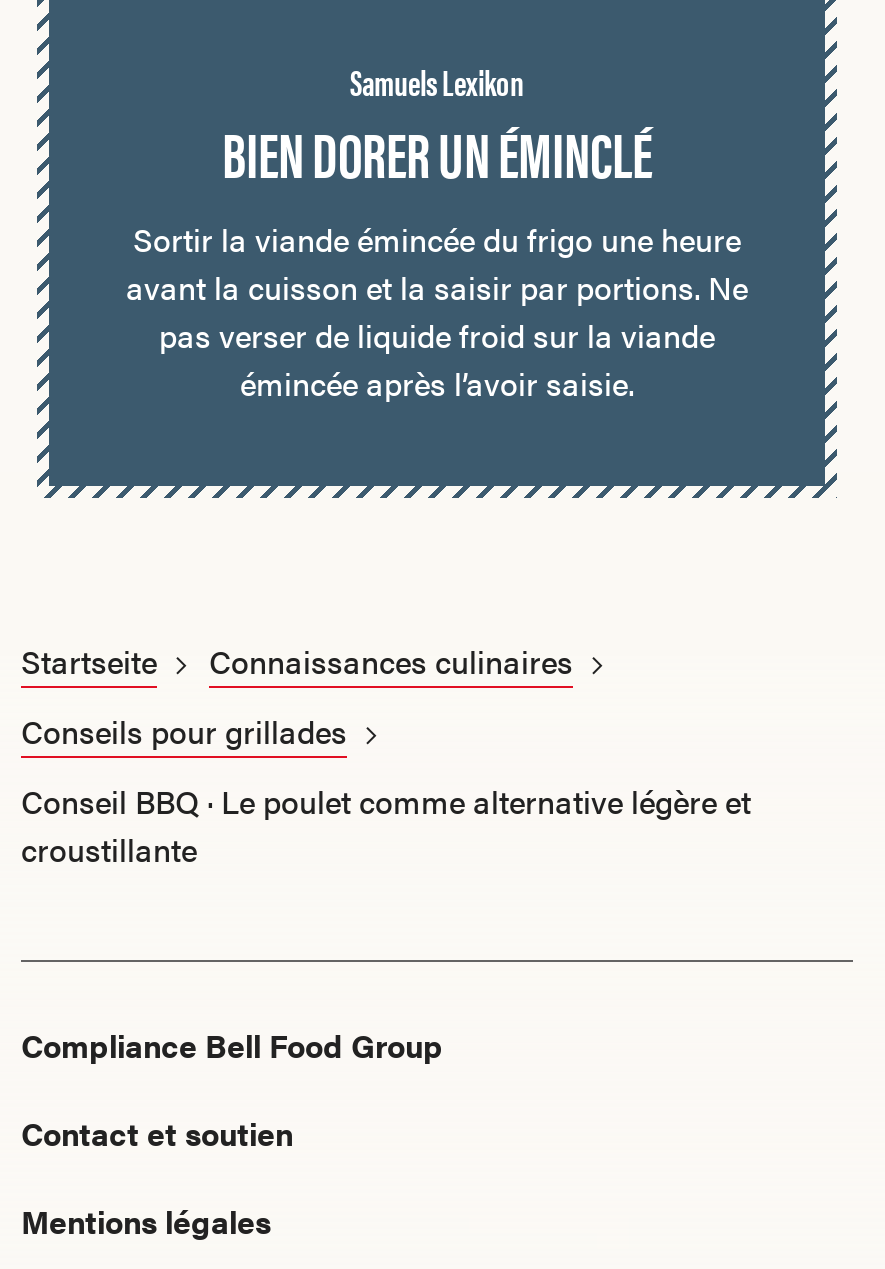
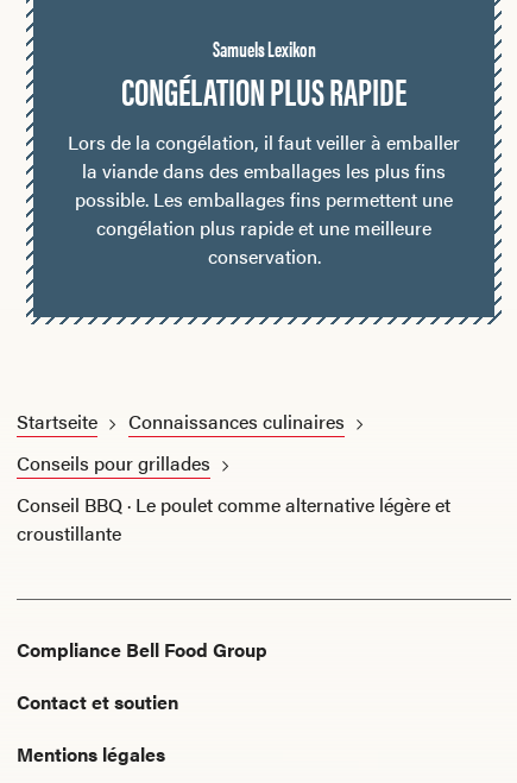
[126,106,748,406] BIEN DORER UN ÉMINCLÉ | Sortir la viande émincée du frigo une heure | avant la cuisson et la saisir par portions. Ne | pas verser de liquide froid sur la viande | émincée après l’avoir saisie. -> [68,63,460,270] CONGÉLATION PLUS RAPIDE | Lors de la congélation, il faut veiller à emballer | la viande dans des emballages les plus fins | possible. Les emballages fins permettent une | congélation plus rapide et une meilleure | conservation.

